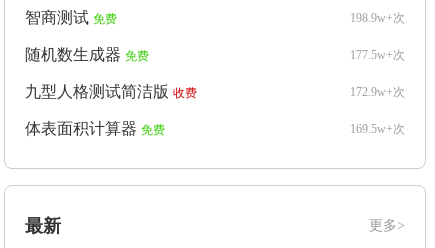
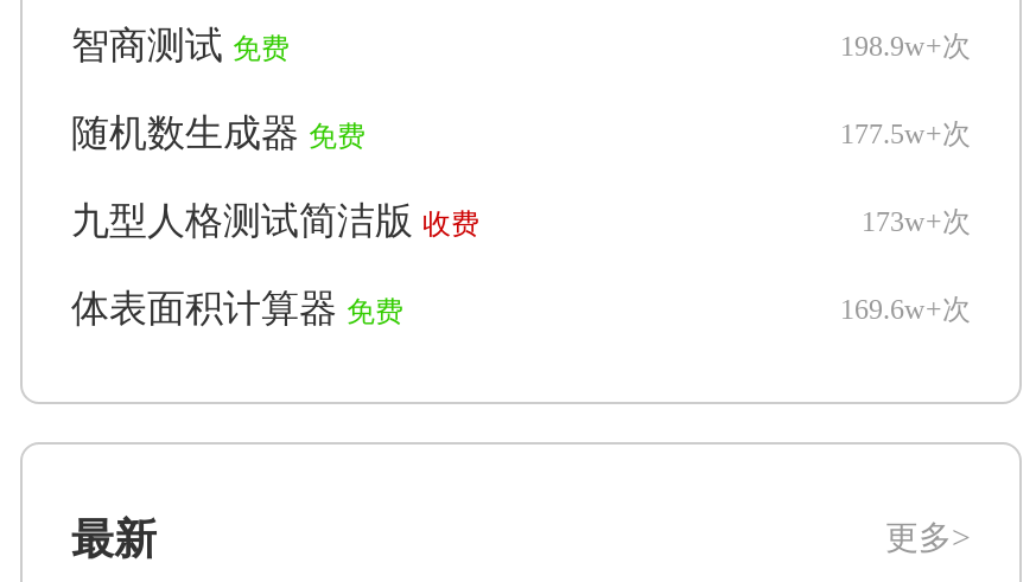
[349,85,404,99] 172.9w+次 -> [862,206,971,239] 173w+次
[349,122,404,136] 169.5w+次 -> [840,294,971,327] 169.6w+次

